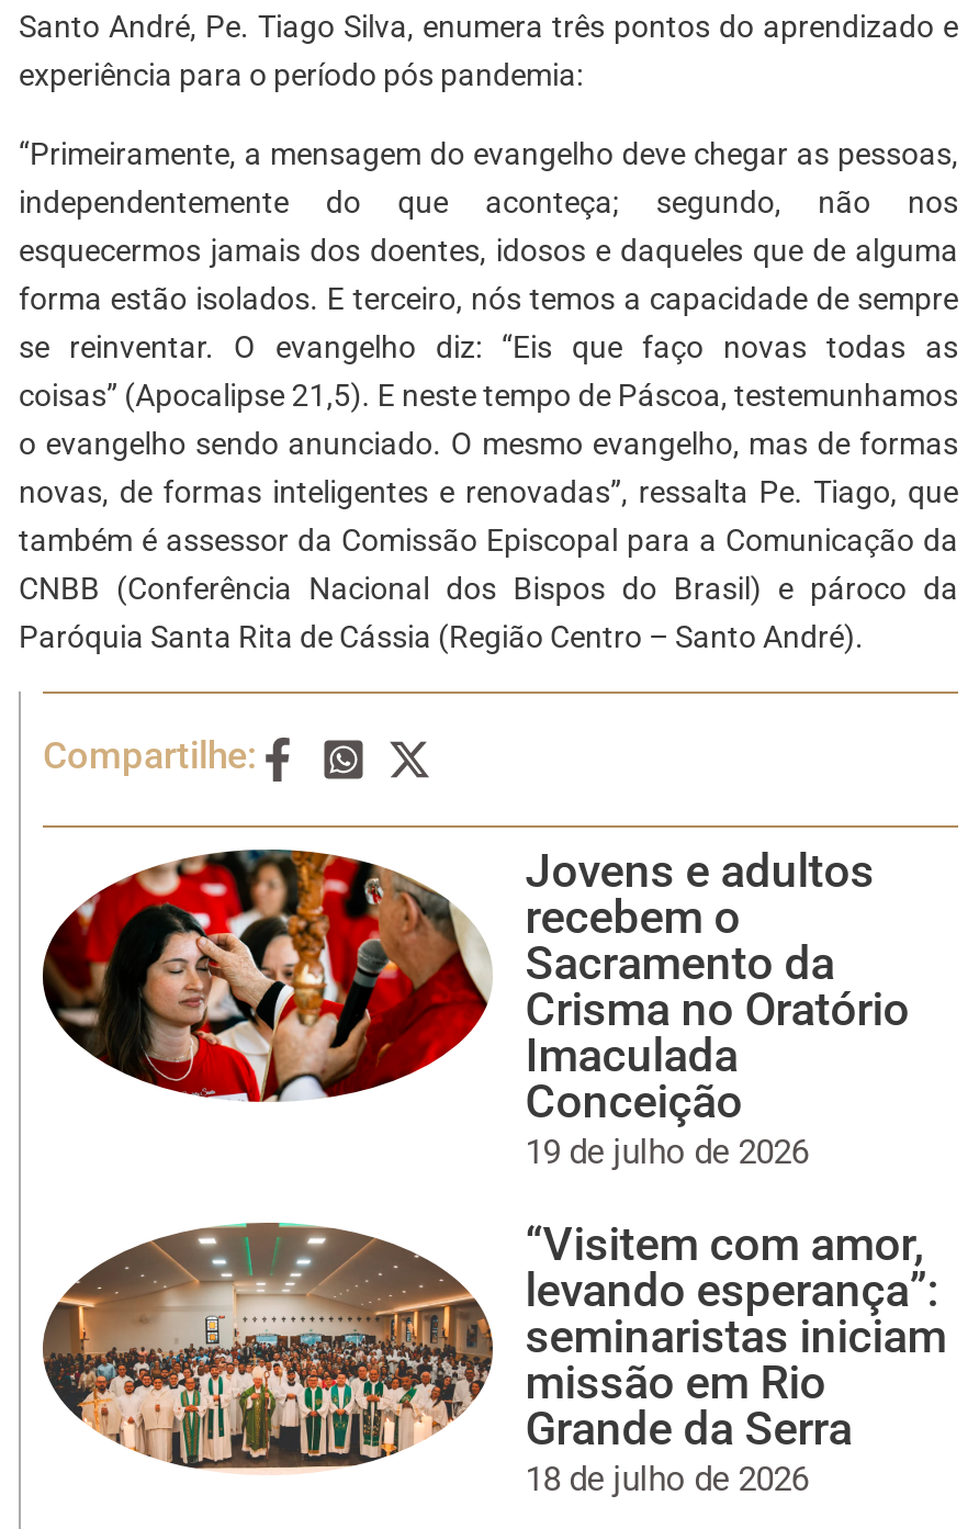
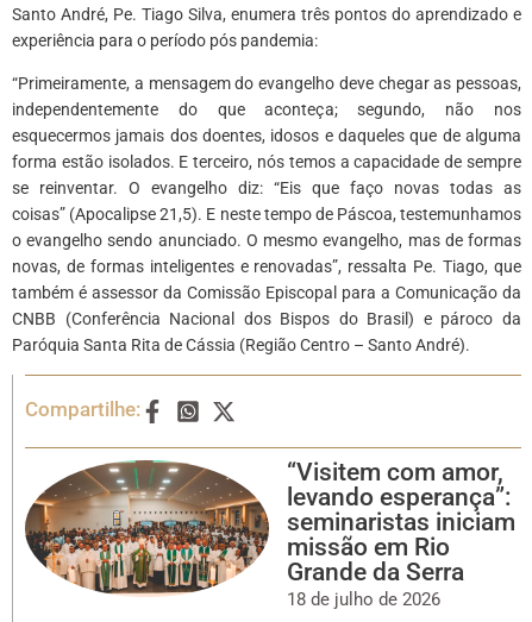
[43,845,909,1172] [image] | Jovens e adultos | recebem o | Sacramento da | Crisma no Oratório | Imaculada | Conceição | 19 de julho de 2026 -> none

